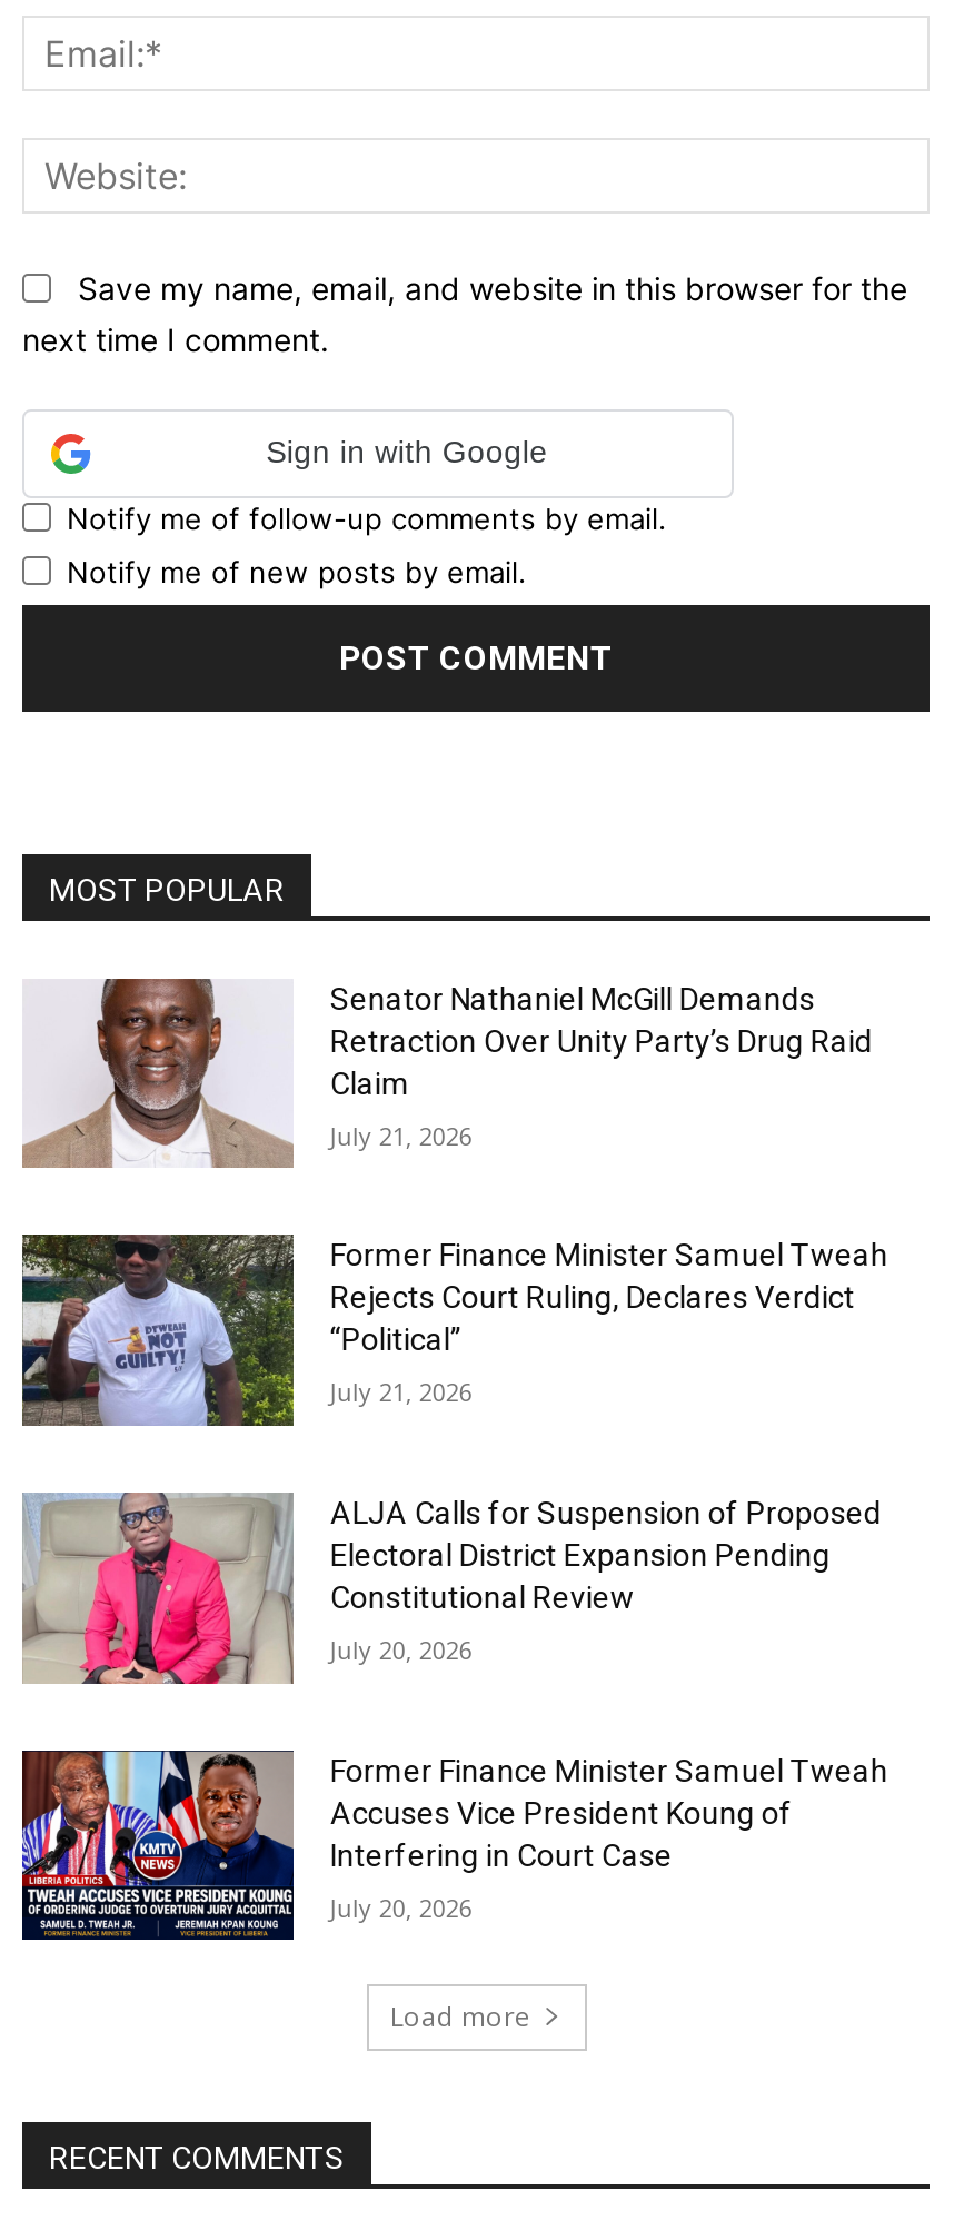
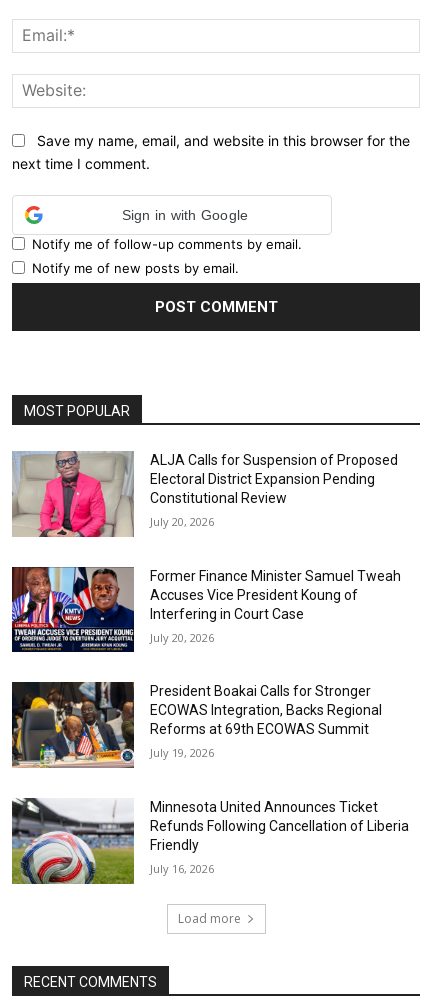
[22,978,888,1409] [image] | Senator Nathaniel McGill Demands | Retraction Over Unity Party’s Drug Raid | Claim | July 21, 2026 | Former Finance Minister Samuel Tweah | Rejects Court Ruling, Declares Verdict | “Political” | July 21, 2026 -> none
[20,1231,296,1429] [image] -> none
moved [20,1489,888,1923] -> [11,450,401,645]: [image] | ALJA Calls for Suspension of Proposed | Electoral District Expansion Pending | ... | Interfering in Court Case | July 20, 2026
none -> [11,681,409,876] [image] | President Boakai Calls for Stronger | ECOWAS Integration, Backs Regional | Reforms at 69th ECOWAS Summit | July 19, 2026 | Minnesota United Announces Ticket | Refunds Following Cancellation of Liberia | Friendly | July 16, 2026
none -> [11,798,135,885] [image]

